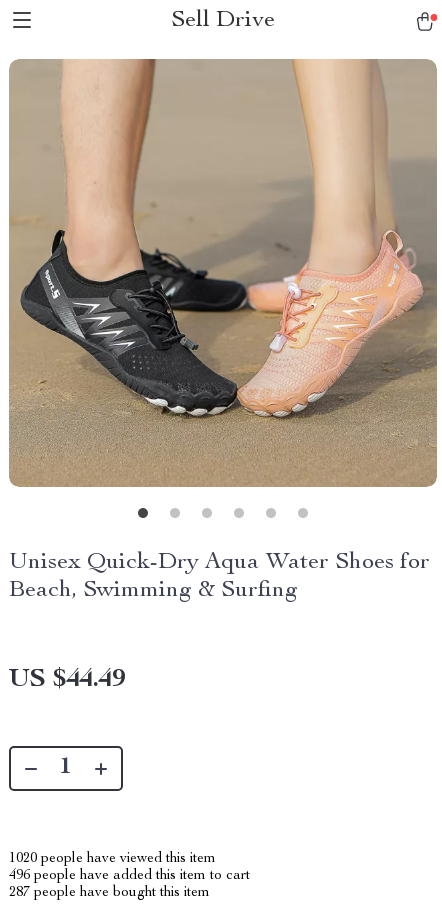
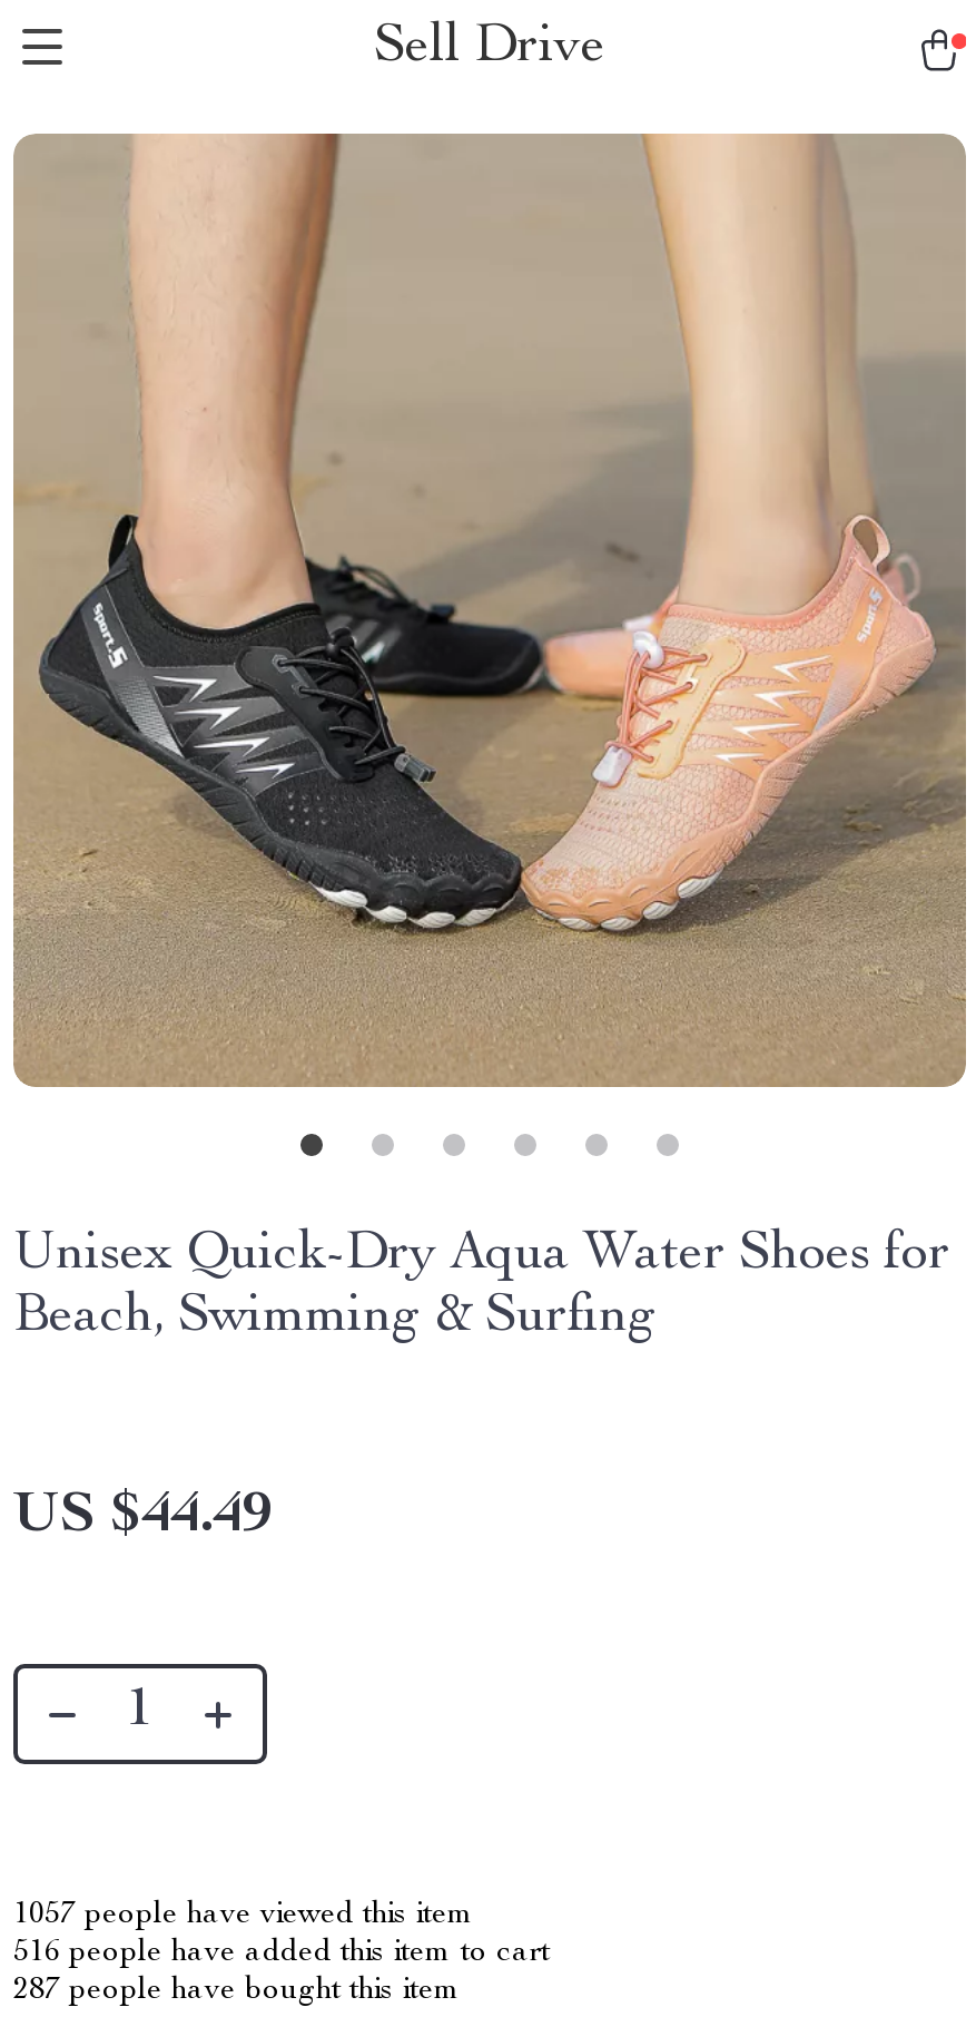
[9,852,216,866] 1020 people have viewed this item -> [13,1900,474,1931] 1057 people have viewed this item
[9,869,250,883] 496 people have added this item to cart -> [13,1938,550,1969] 516 people have added this item to cart

